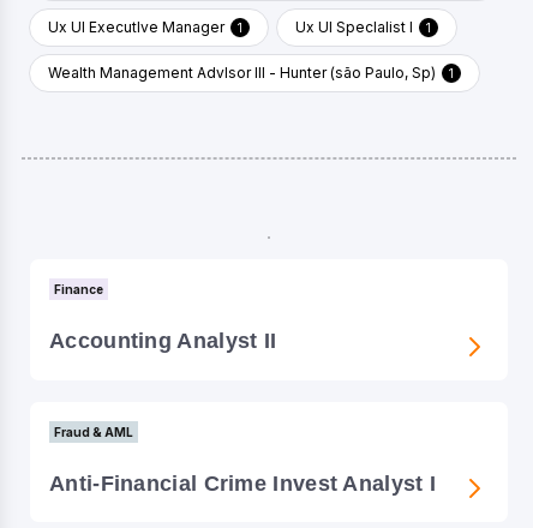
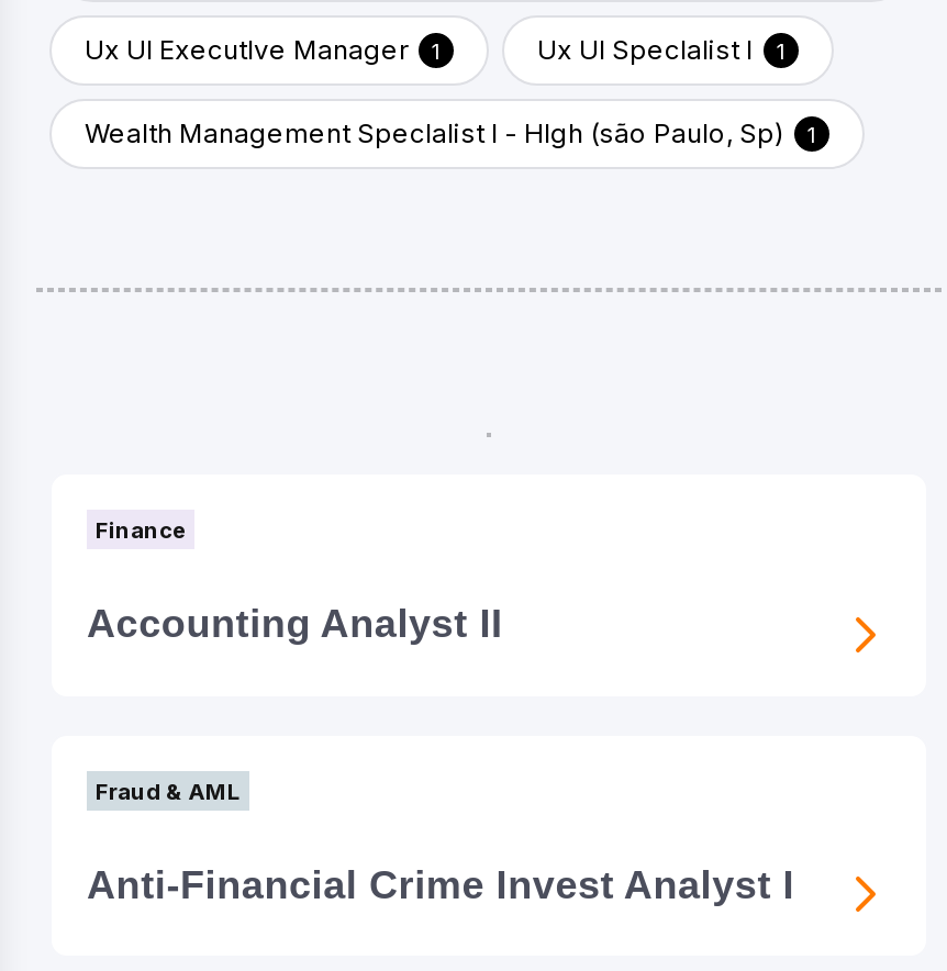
[48,64,436,82] Wealth Management AdvIsor III - Hunter (são Paulo, Sp) -> [85,116,783,149] Wealth Management SpecIalist I - HIgh (são Paulo, Sp)

